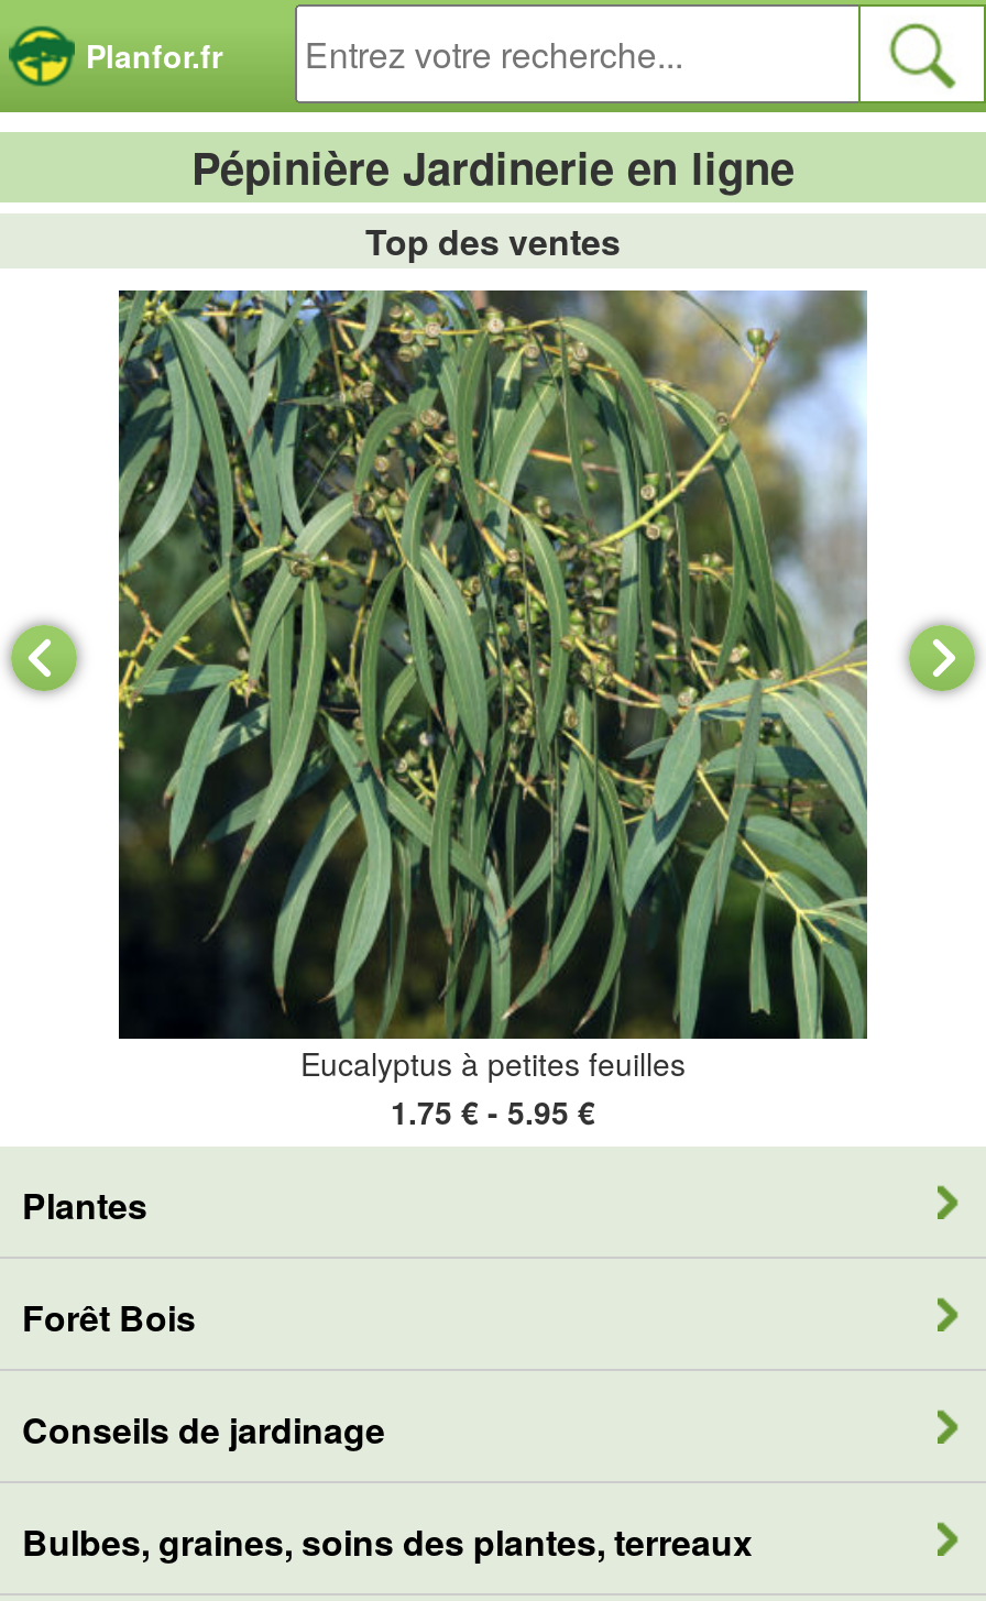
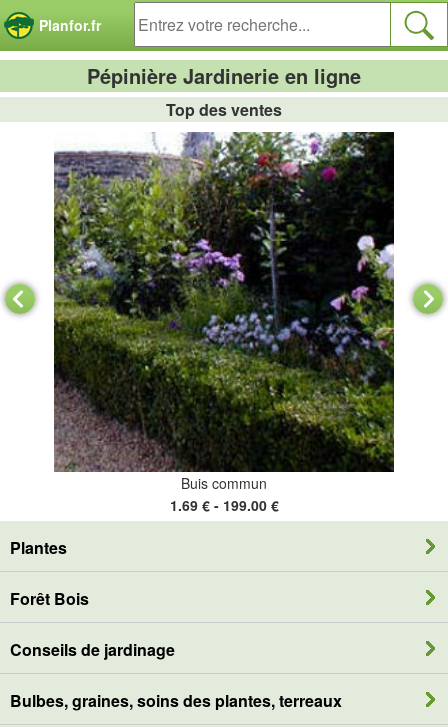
[117,288,867,1133] [image] | Eucalyptus à petites feuilles | 1.75 € - 5.95 € -> [53,131,395,515] [image] | Buis commun | 1.69 € - 199.00 €

